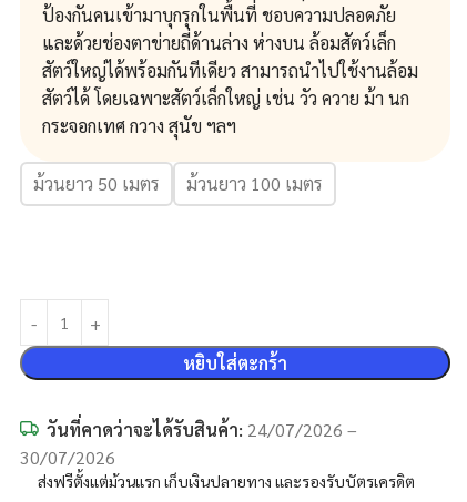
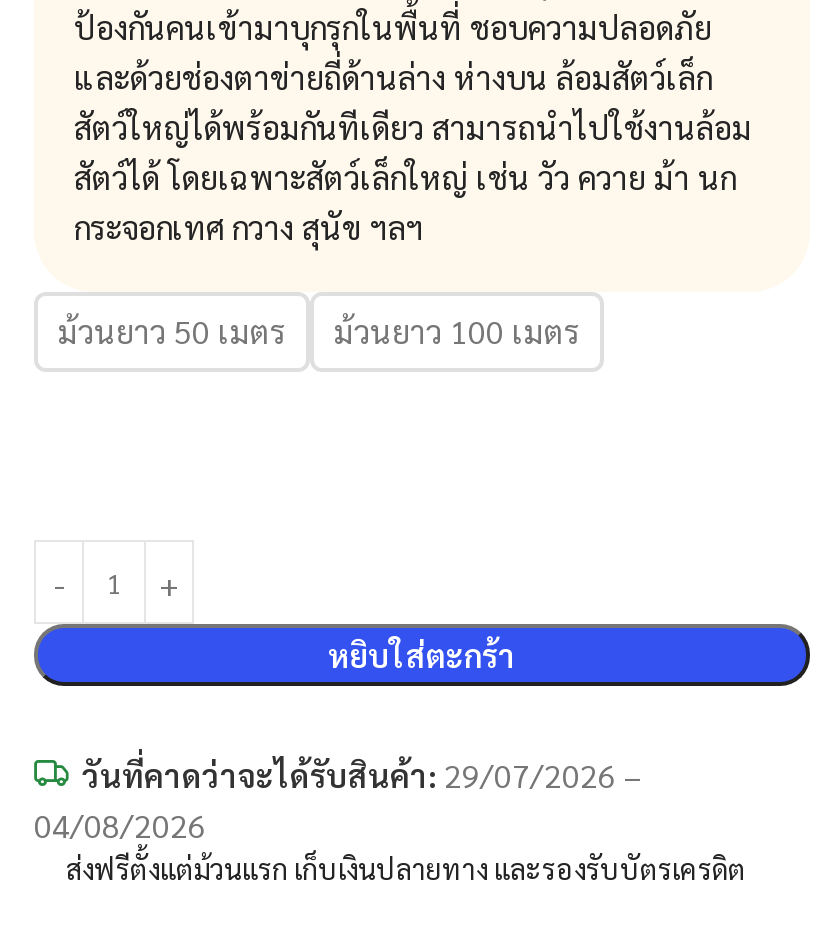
[47,418,357,441] วันที่คาดว่าจะได้รับสินค้า: 24/07/2026 – -> [82,754,642,796] วันที่คาดว่าจะได้รับสินค้า: 29/07/2026 –
[20,446,115,469] 30/07/2026 -> [34,804,206,846] 04/08/2026

